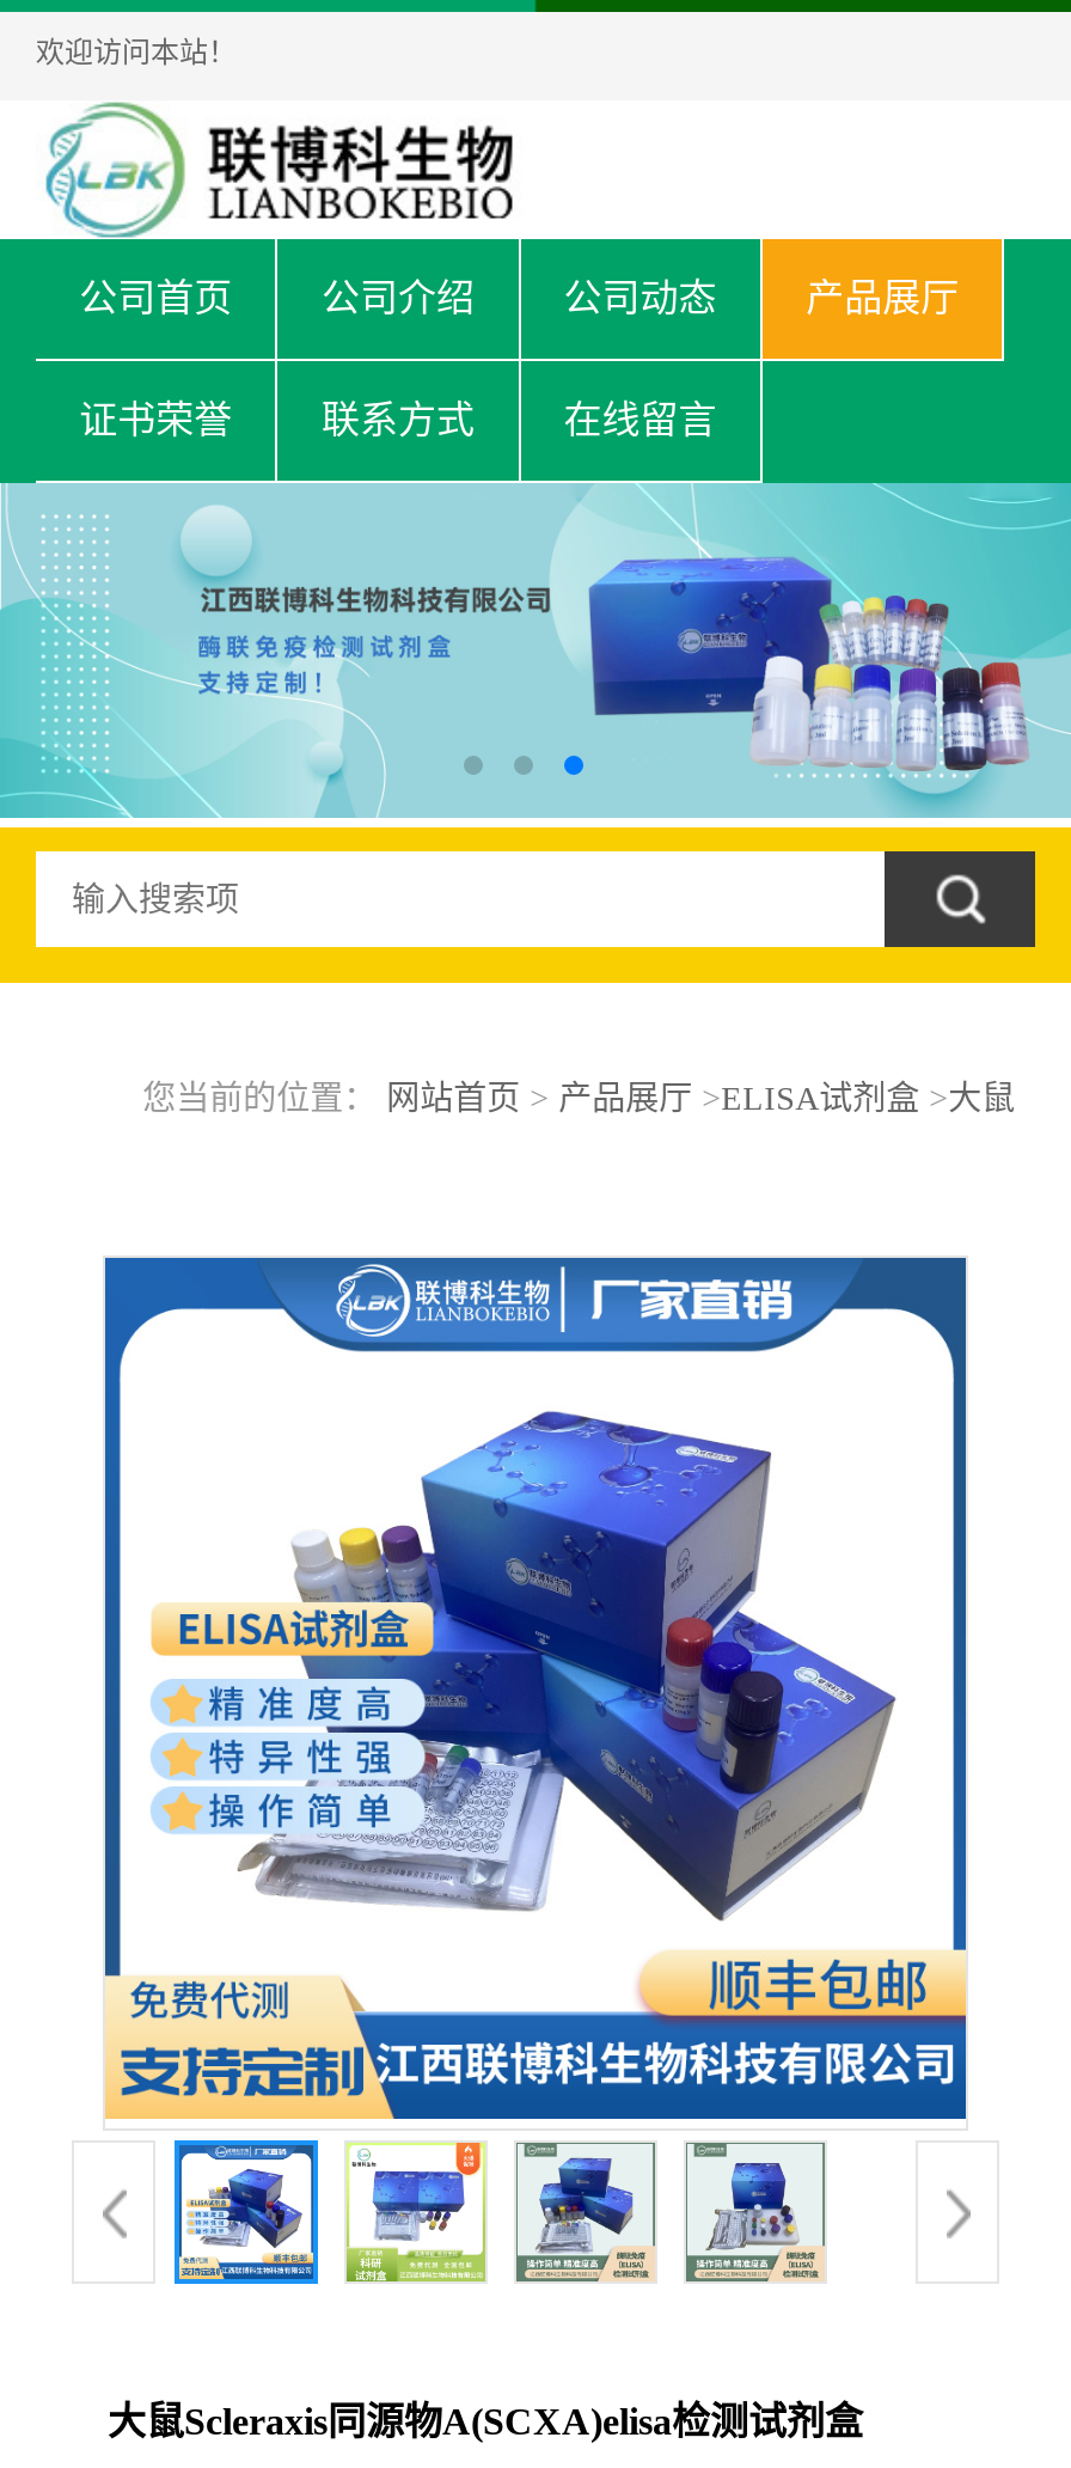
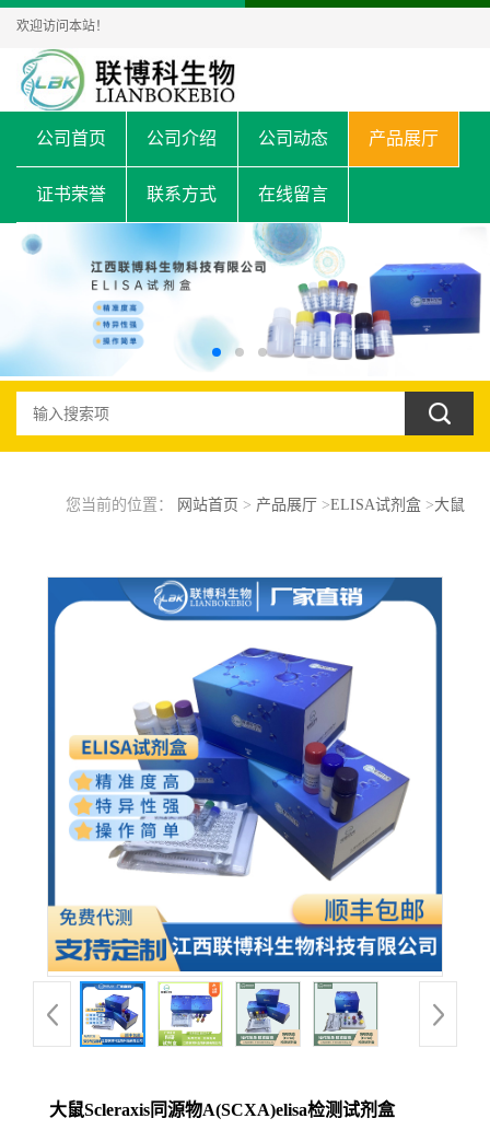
[7,481,1064,820] [image] -> [3,222,487,376] [image]

